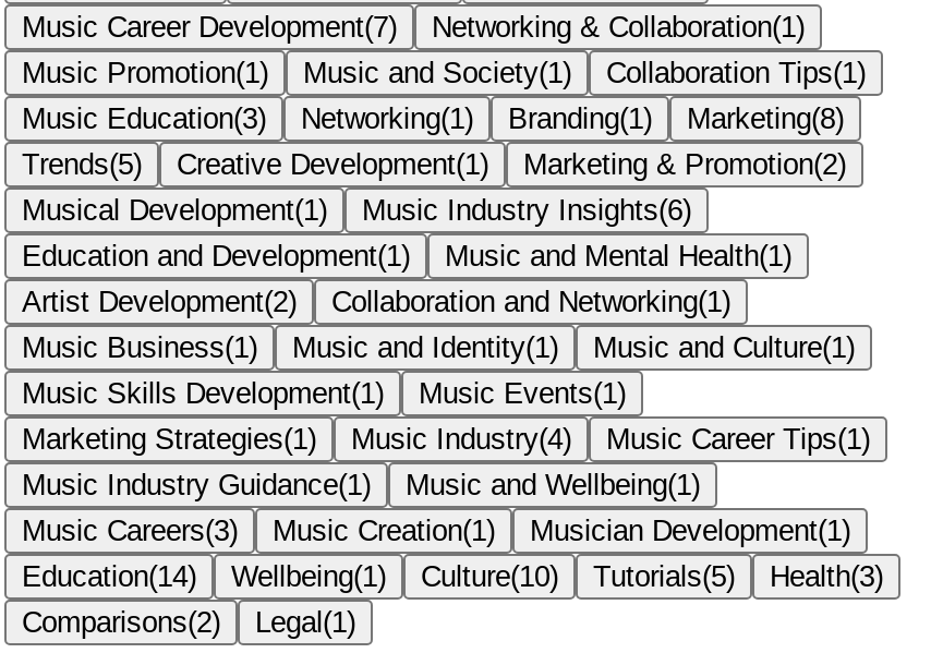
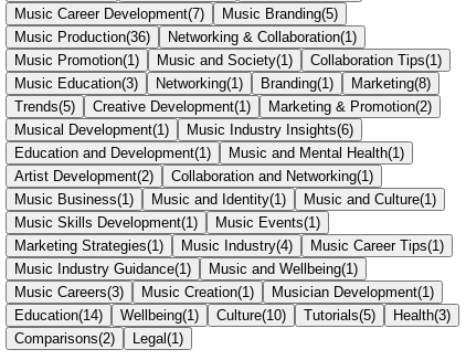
none -> [14,5,338,45] Music Branding(5) | Music Production(36)

